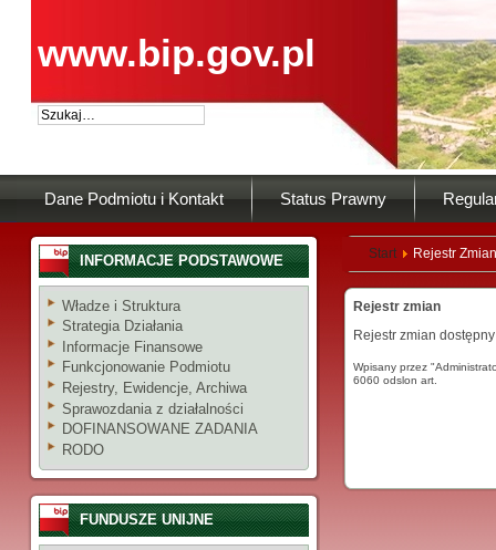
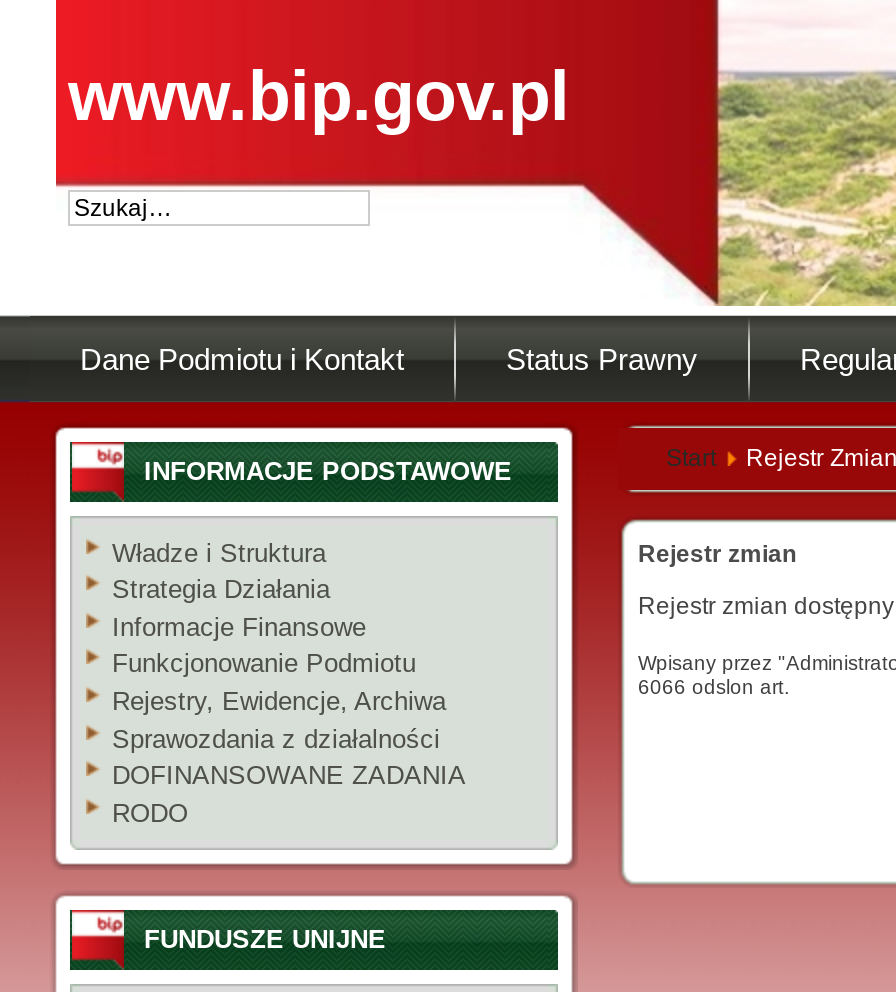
[353,374,437,386] 6060 odslon art. -> [638,676,790,698] 6066 odslon art.

